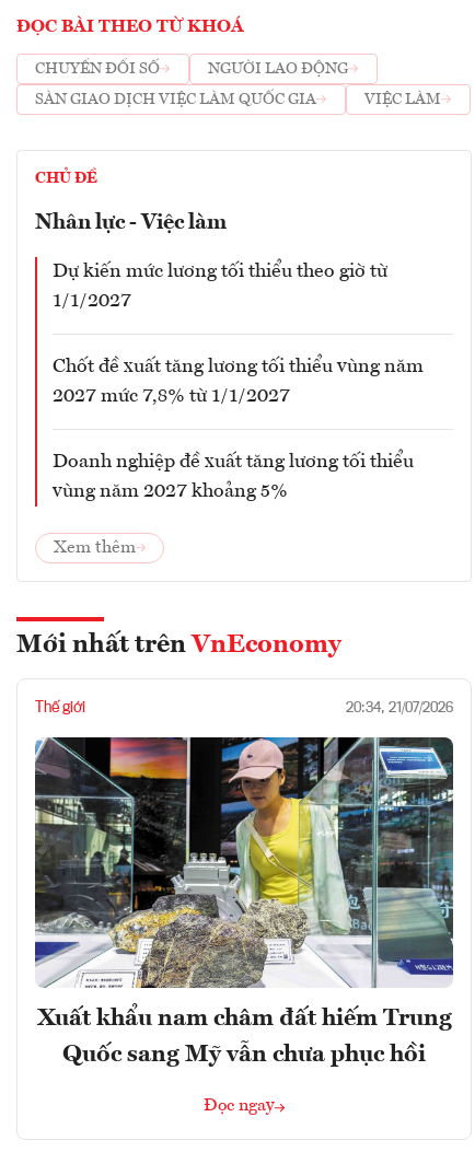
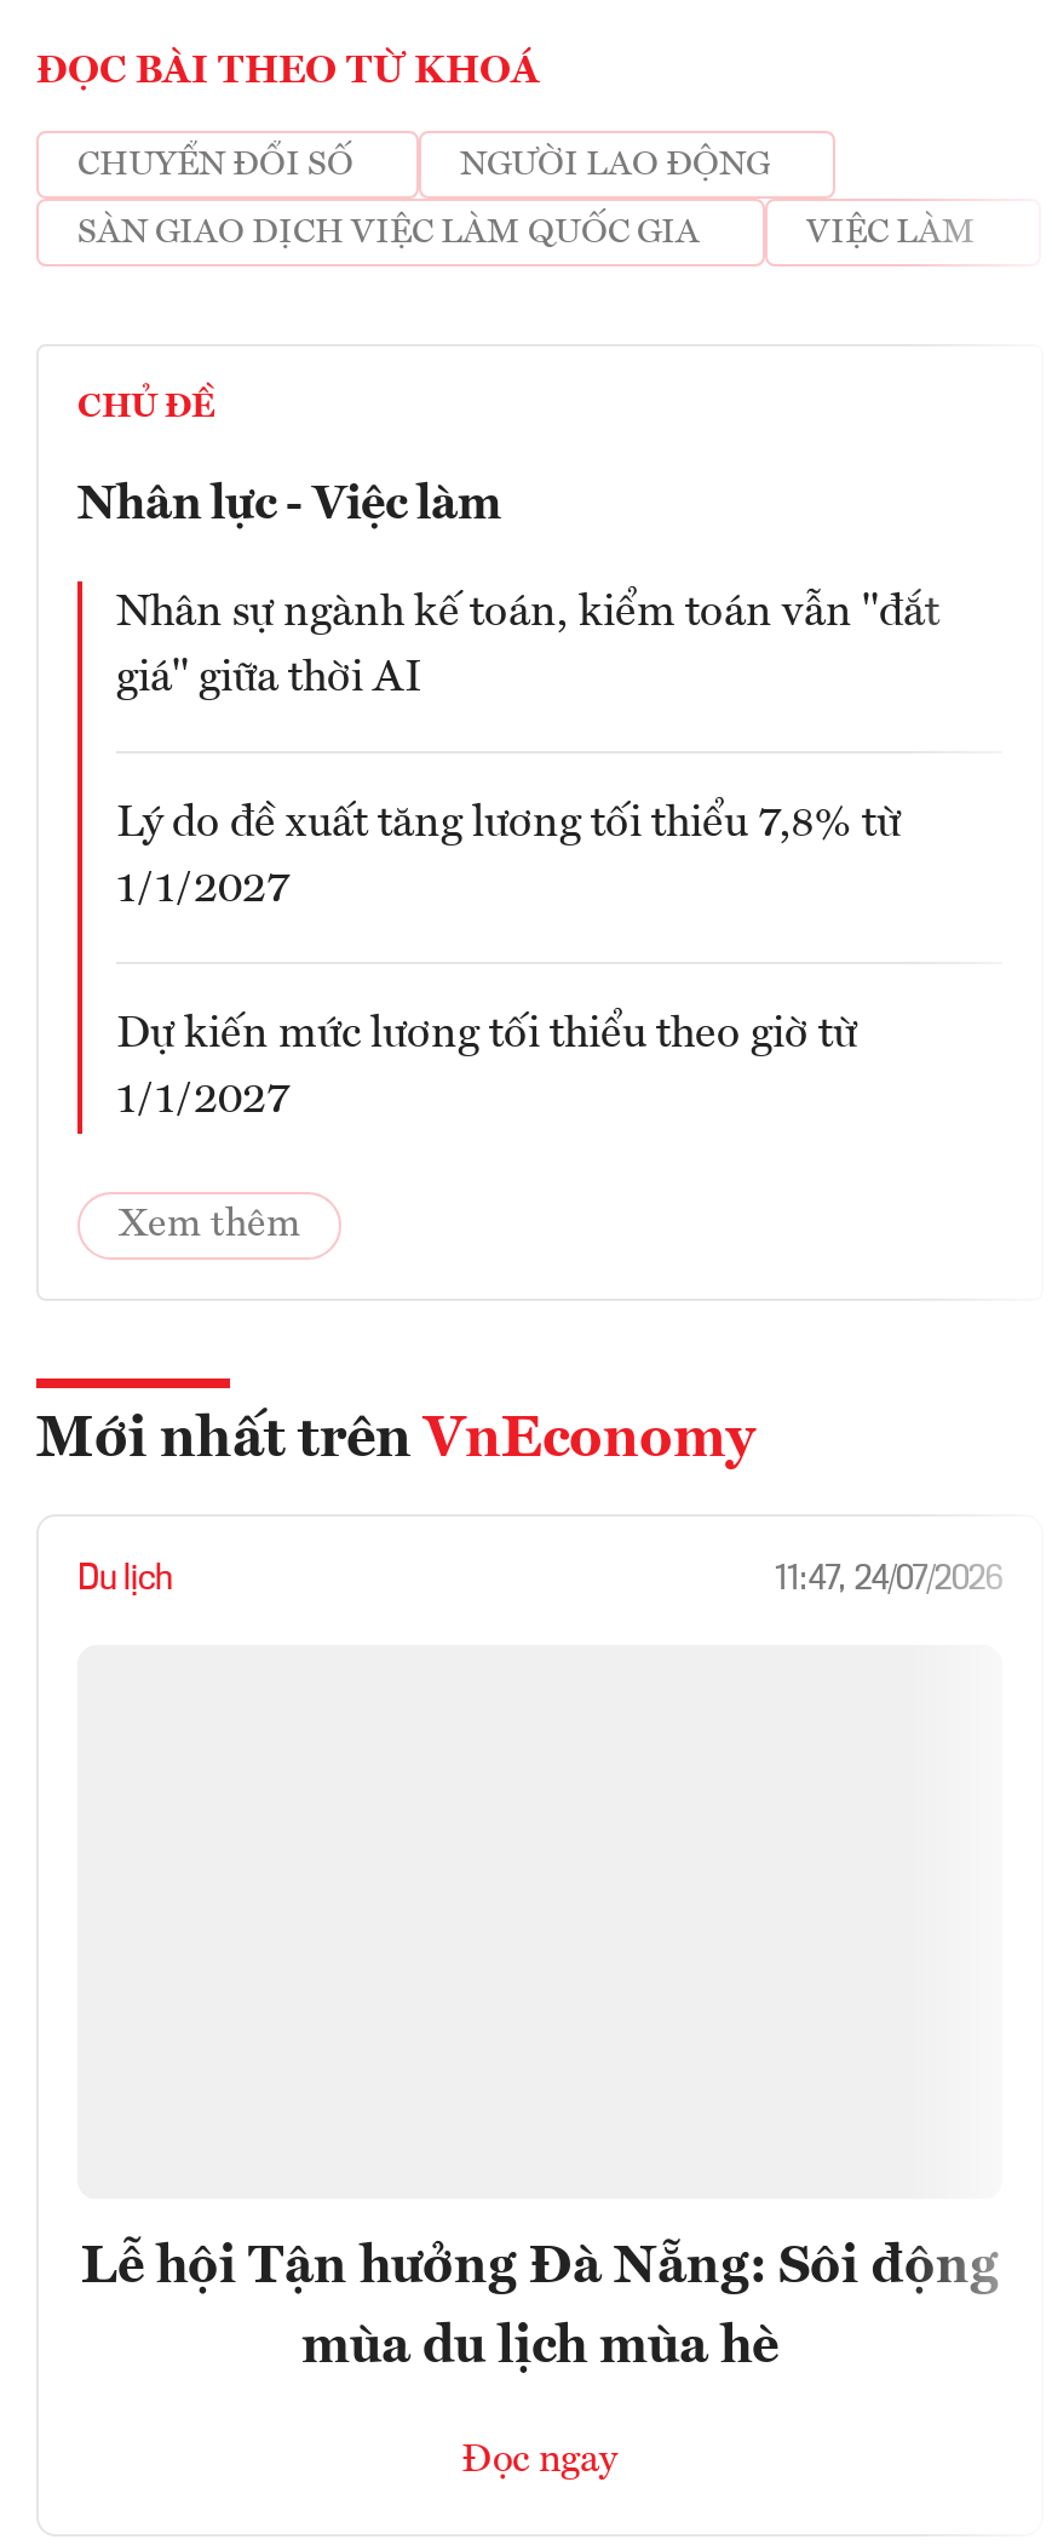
none -> [116,590,939,910] Nhân sự ngành kế toán, kiểm toán vẫn "đắt | giá" giữa thời AI | Lý do đề xuất tăng lương tối thiểu 7,8% từ | 1/1/2027
moved [53,261,387,310] -> [116,1012,857,1121]: Dự kiến mức lương tối thiểu theo giờ từ | 1/1/2027
[53,356,424,501] Chốt đề xuất tăng lương tối thiểu vùng năm | 2027 mức 7,8% từ 1/1/2027 | Doanh nghiệp đề xuất tăng lương tối thiểu | vùng năm 2027 khoảng 5% -> none
[35,700,453,715] Thế giới | 20:34, 21/07/2026 -> [77,1562,1002,1596] Du lịch | 11:47, 24/07/2026
[34,736,454,989] [image] -> none
[37,1006,451,1030] Xuất khẩu nam châm đất hiếm Trung -> [81,2241,999,2294] Lễ hội Tận hưởng Đà Nẵng: Sôi động
[62,1042,426,1067] Quốc sang Mỹ vẫn chưa phục hồi -> [301,2321,778,2374] mùa du lịch mùa hè

